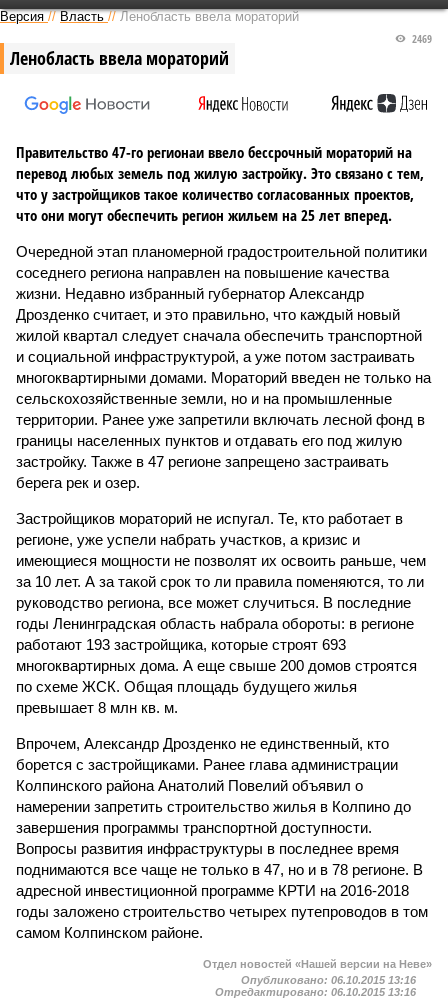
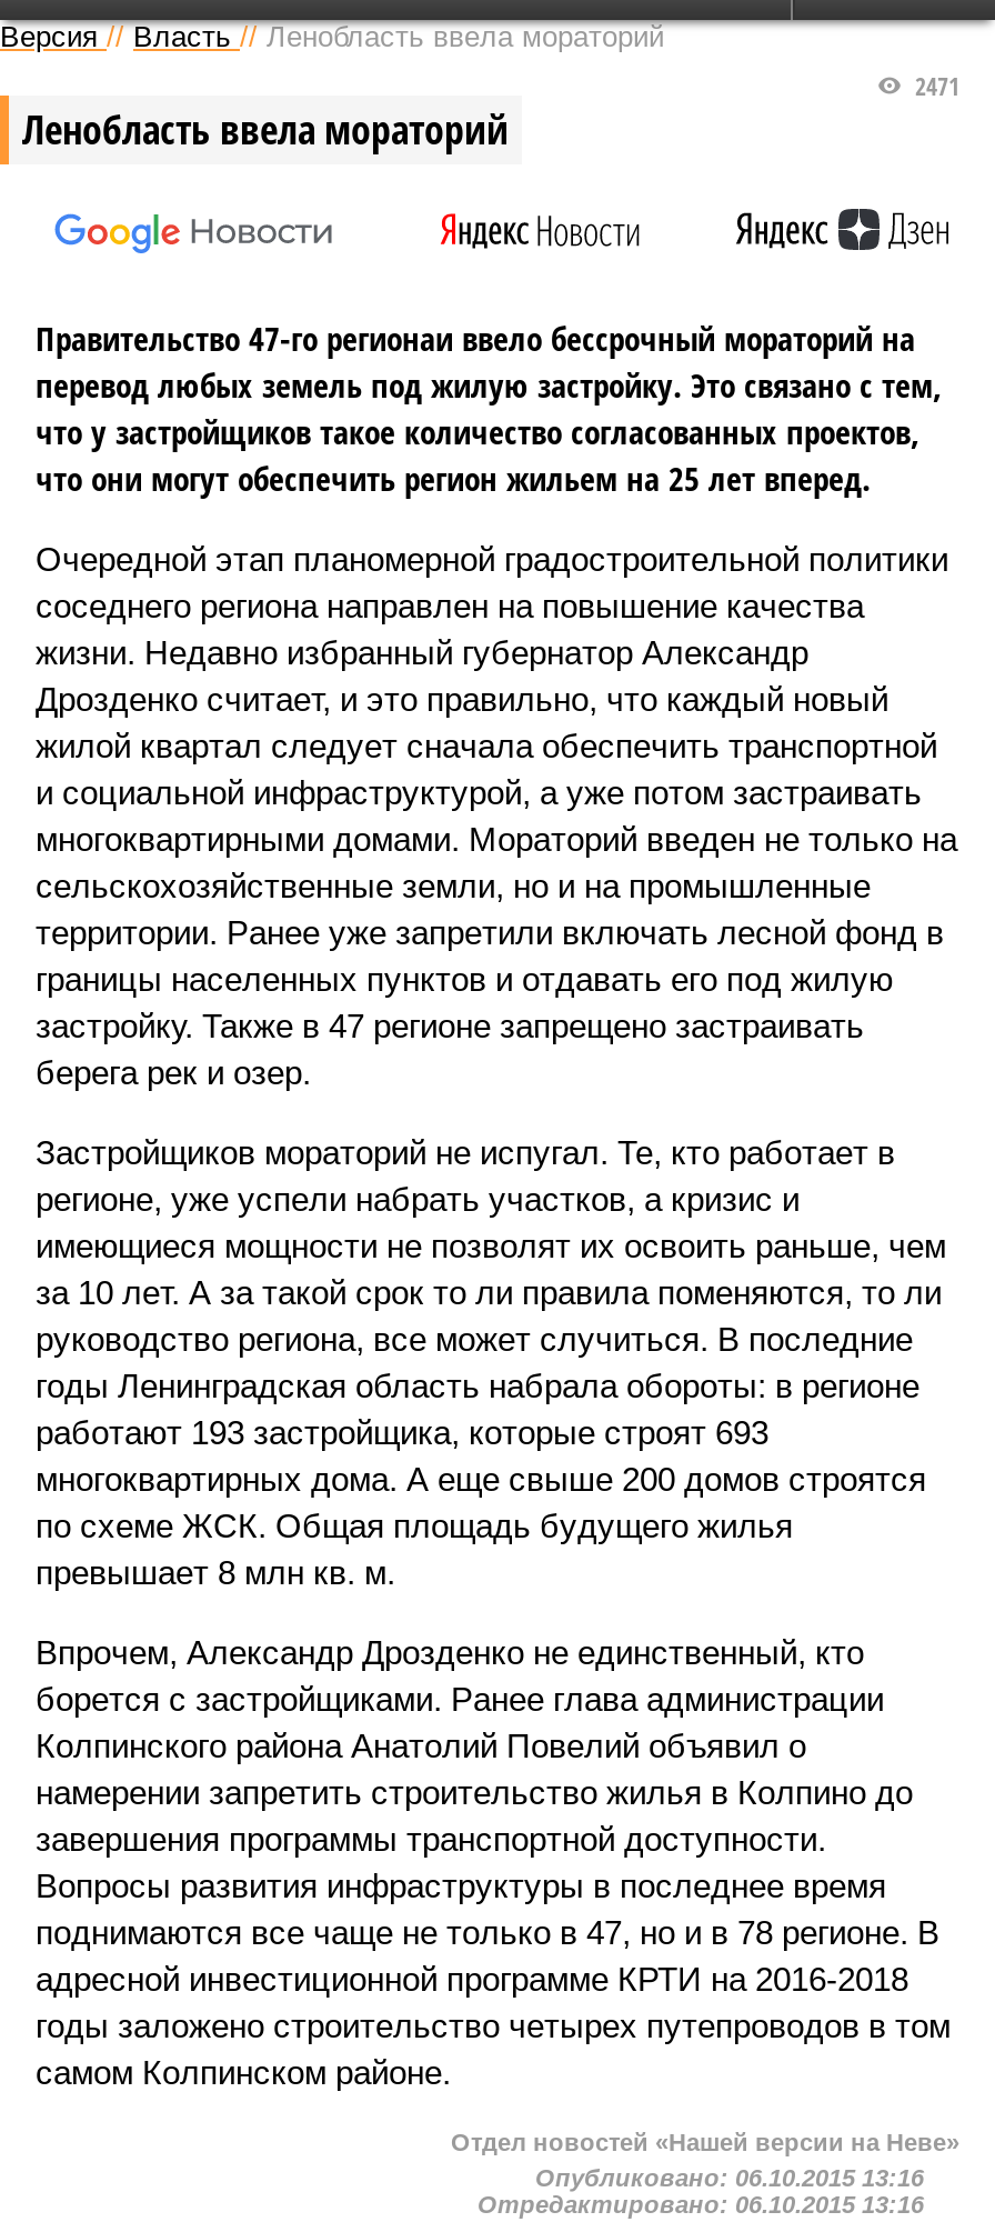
[409,31,432,46] 2469 -> [908,69,959,102] 2471

